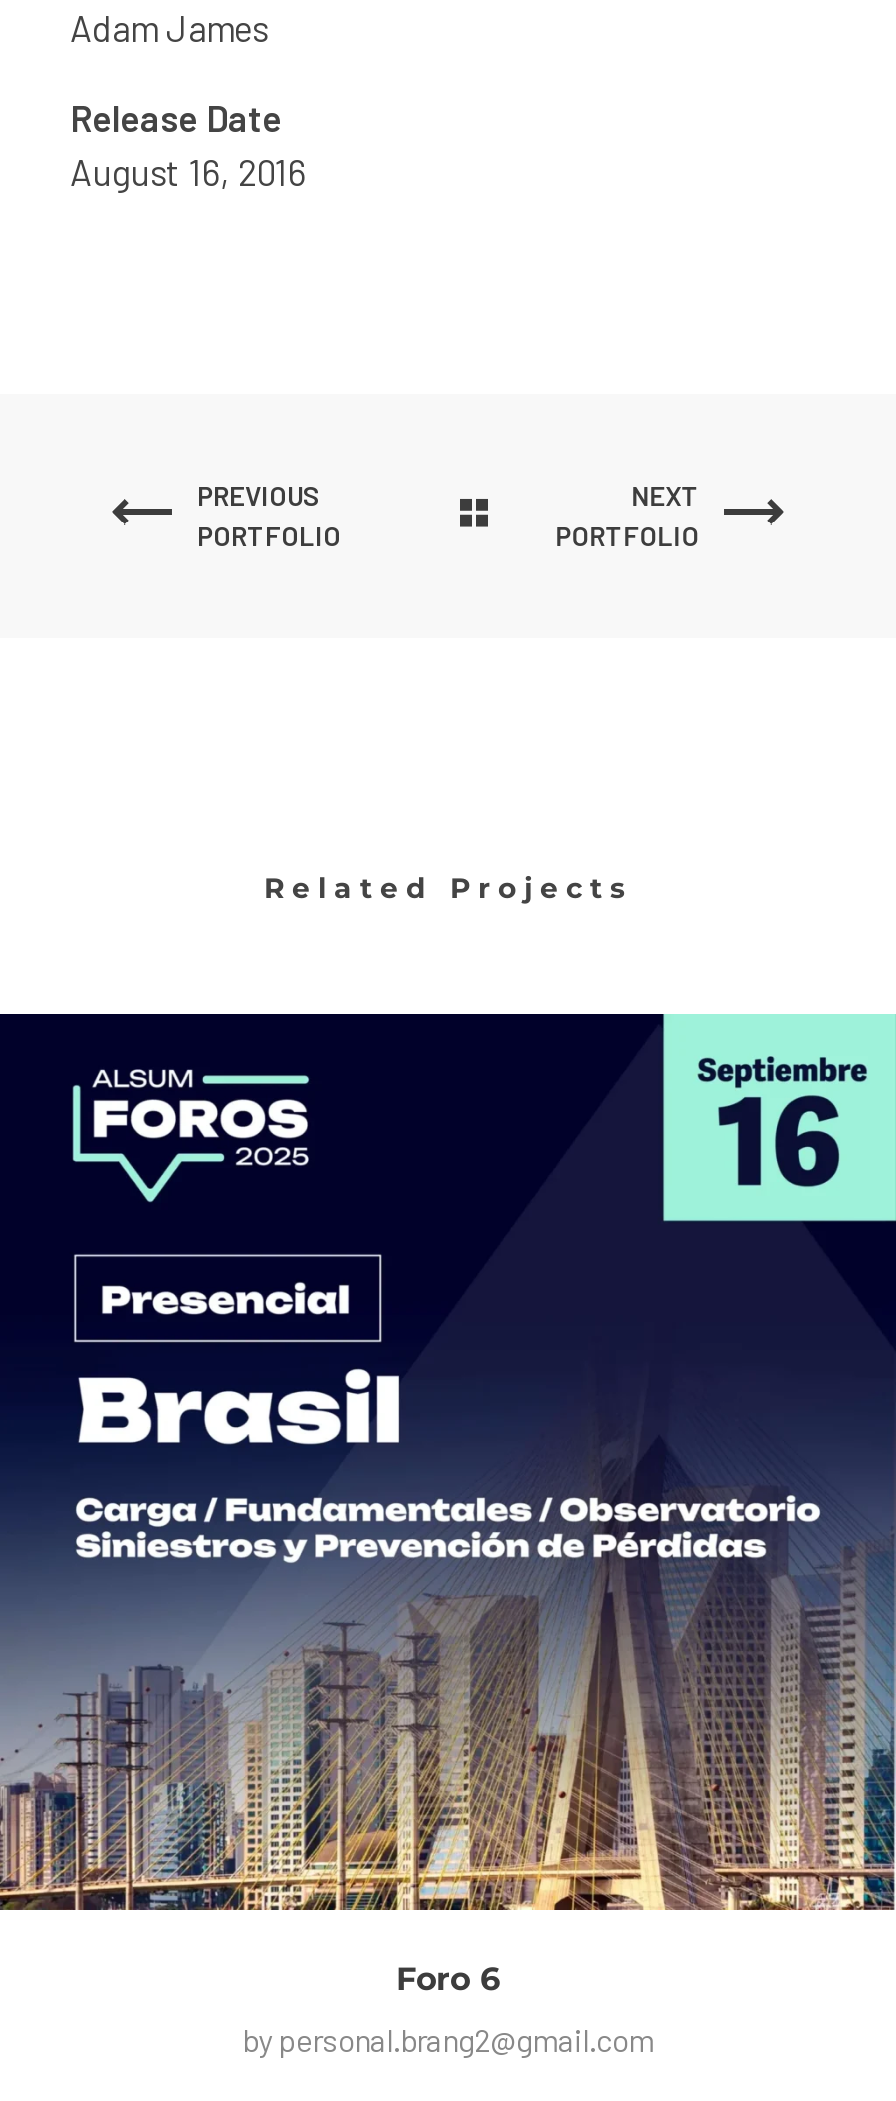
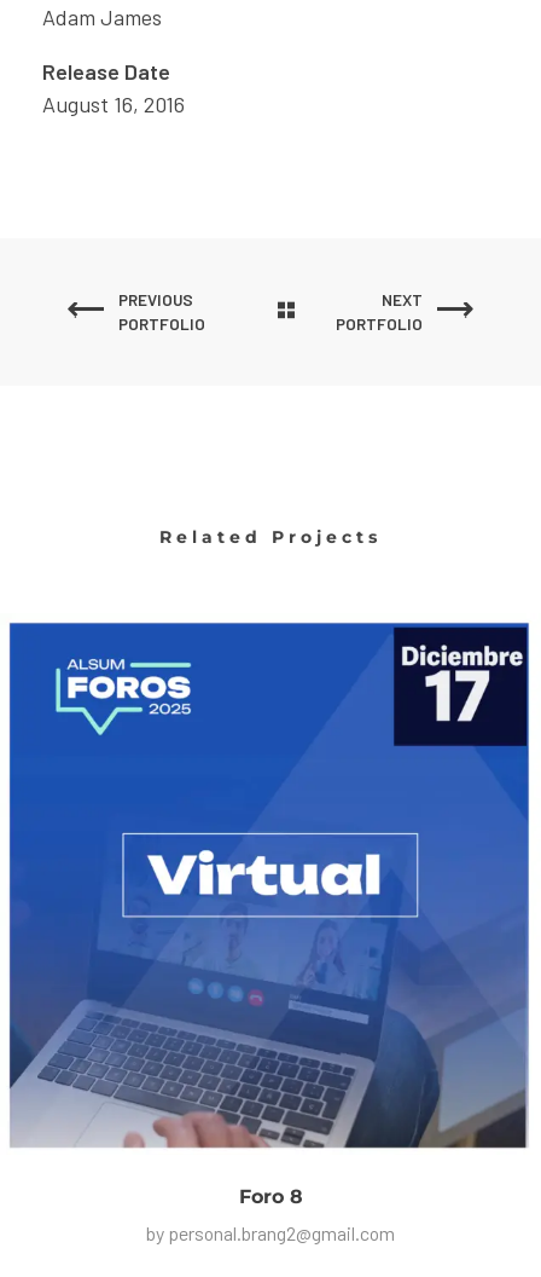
[6,1012,890,1997] [image] | Foro 6 -> [4,613,537,1208] [image] | Foro 8

